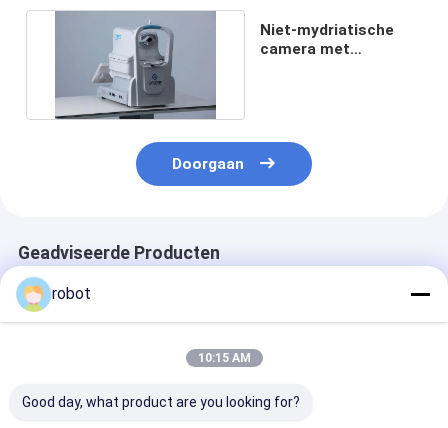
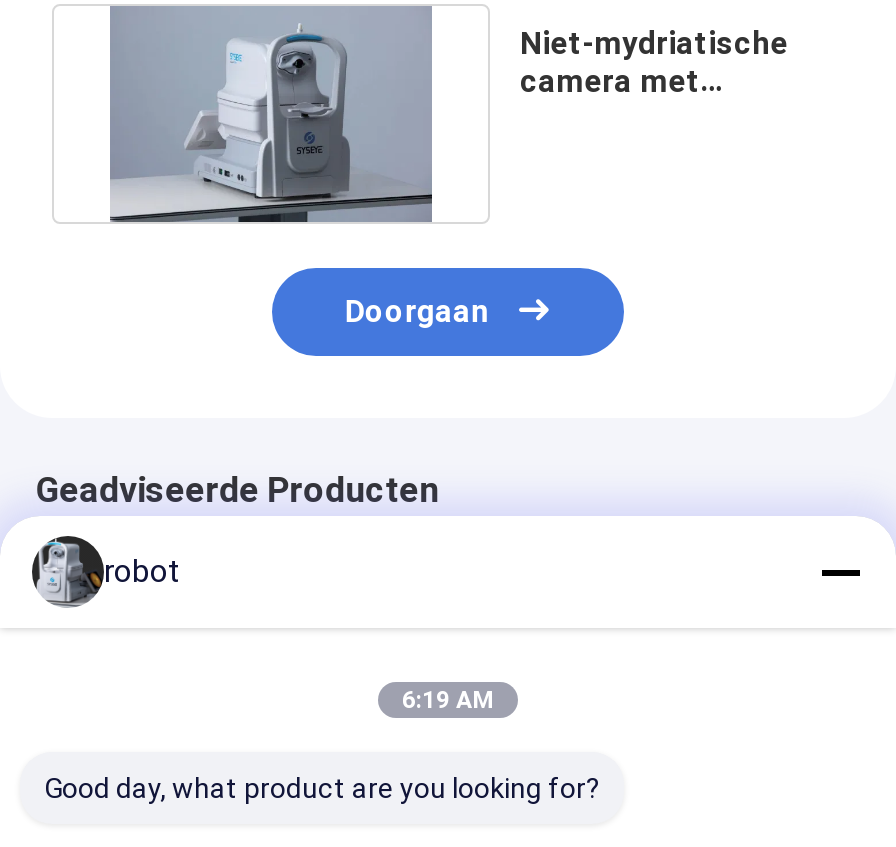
[16,276,49,312] [image] -> [30,534,98,608] [image]
[197,351,250,365] 10:15 AM -> [402,686,494,714] 6:19 AM

